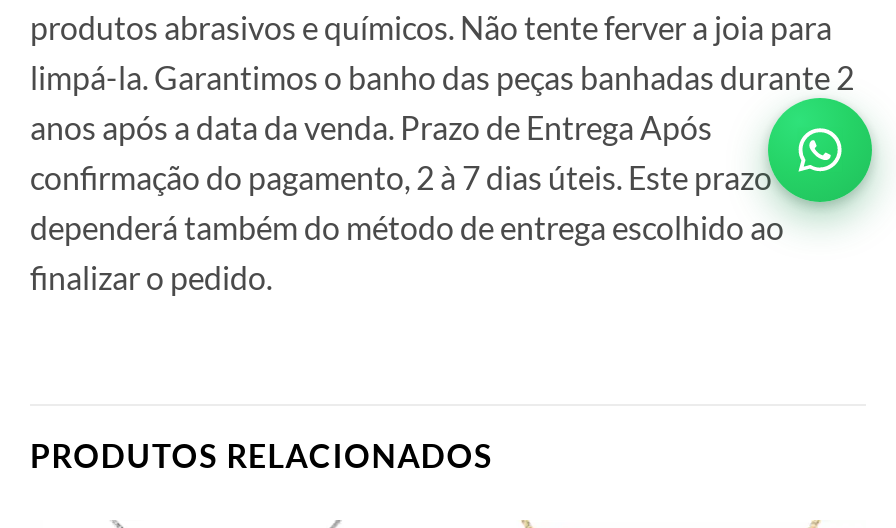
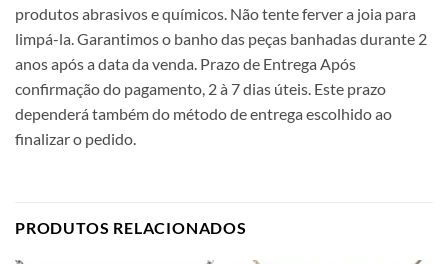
[758,102,882,228] [image] -> none

